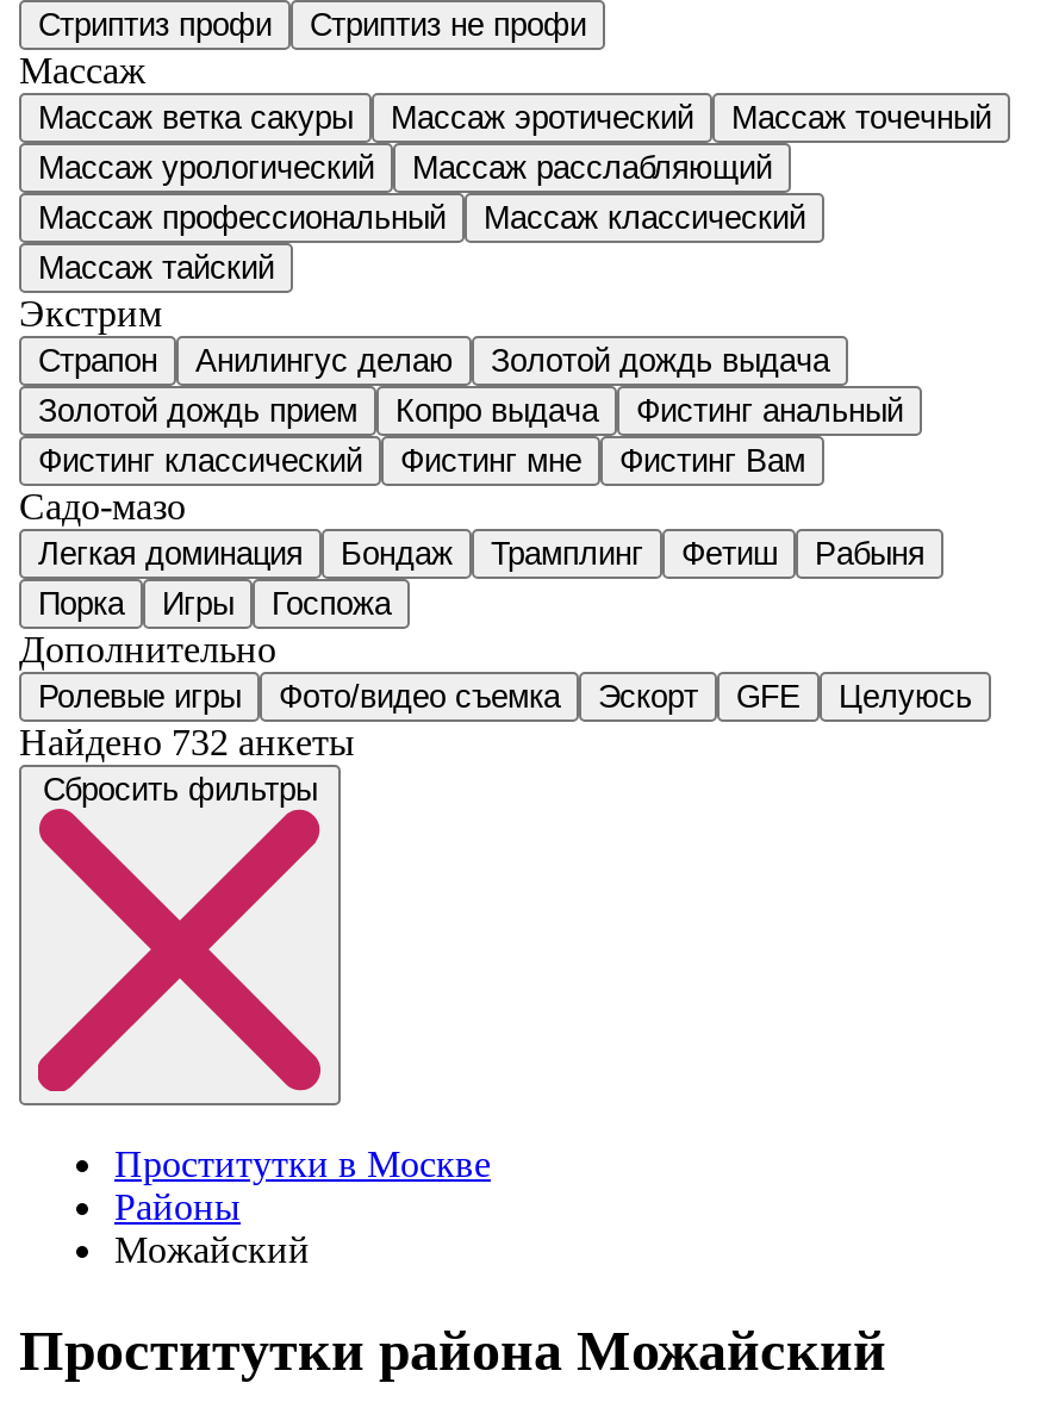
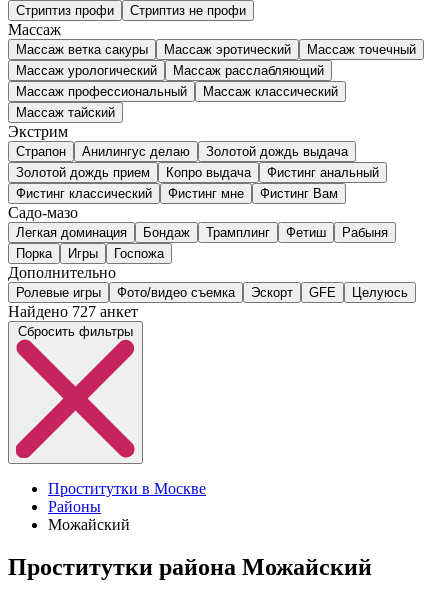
[19,722,355,762] Найдено732 анкеты -> [8,303,138,320] Найдено727 анкет

